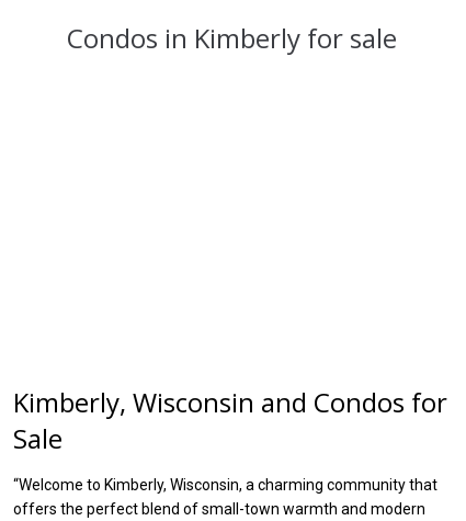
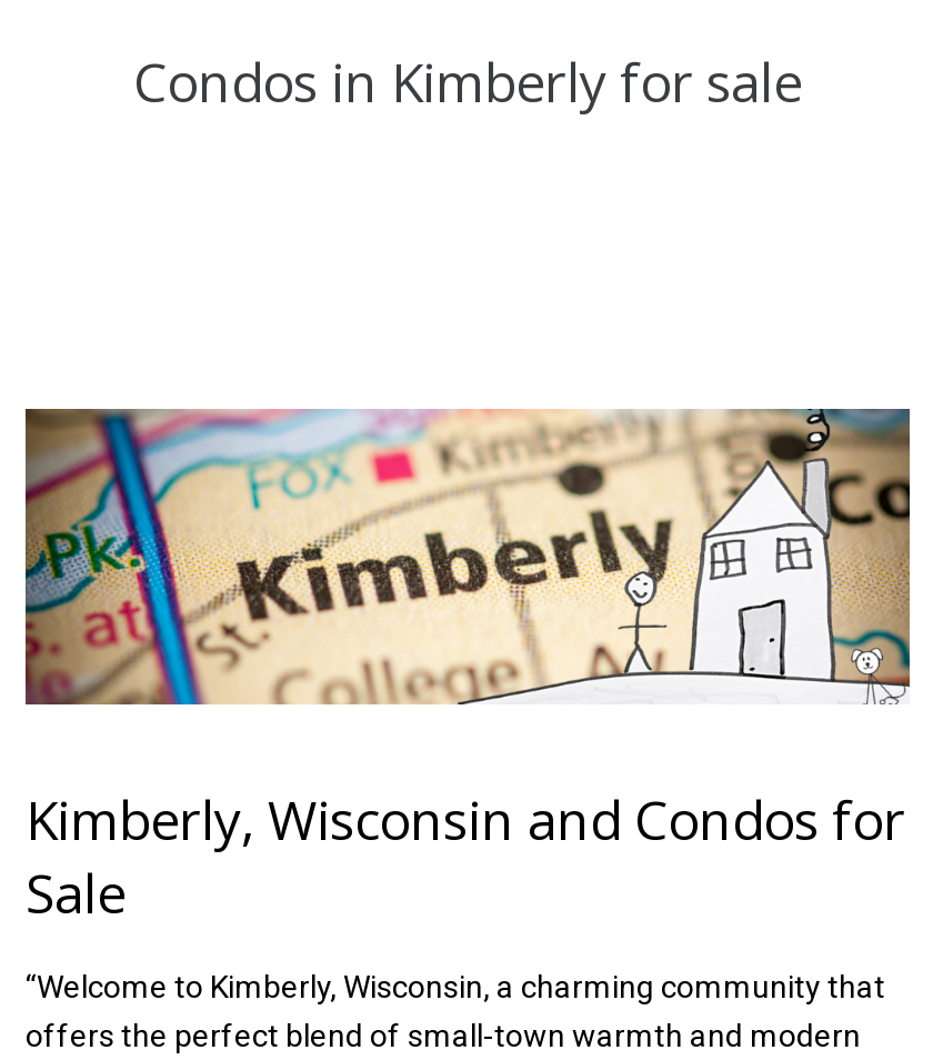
none -> [23,407,912,707] [image]

